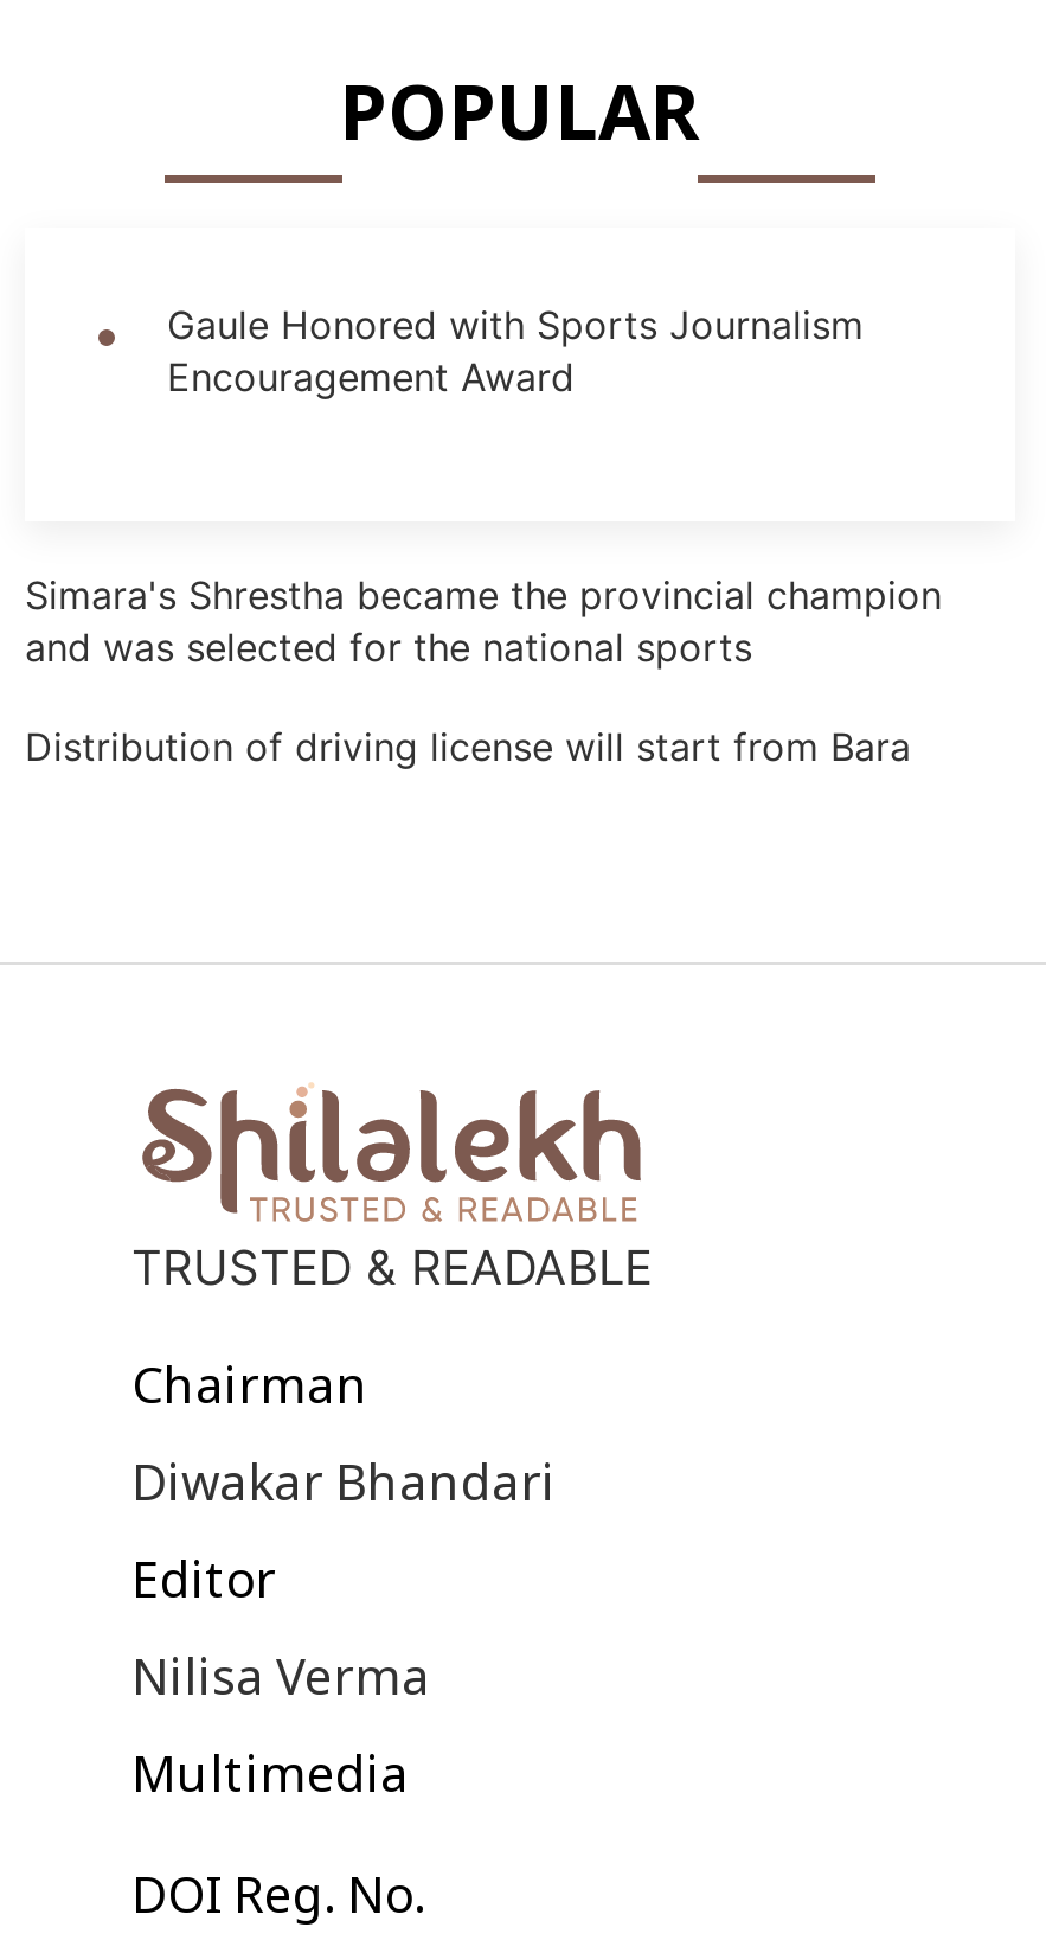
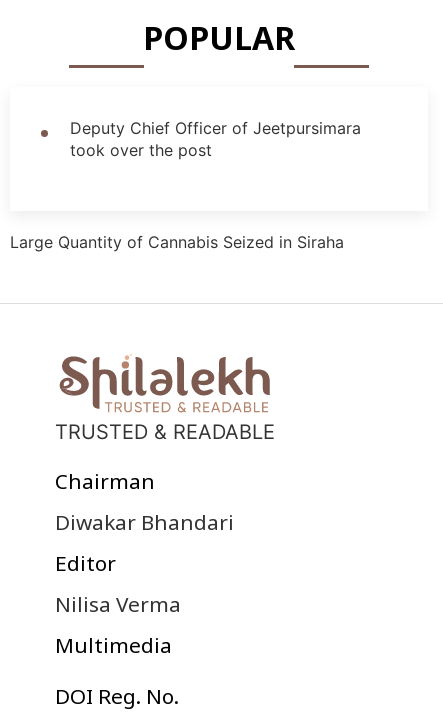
[167,302,864,402] Gaule Honored with Sports Journalism | Encouragement Award -> [70,118,361,160] Deputy Chief Officer of Jeetpursimara | took over the post
[25,572,942,771] Simara's Shrestha became the provincial champion | and was selected for the national sports | Distribution of driving license will start from Bara -> [10,232,344,252] Large Quantity of Cannabis Seized in Siraha

